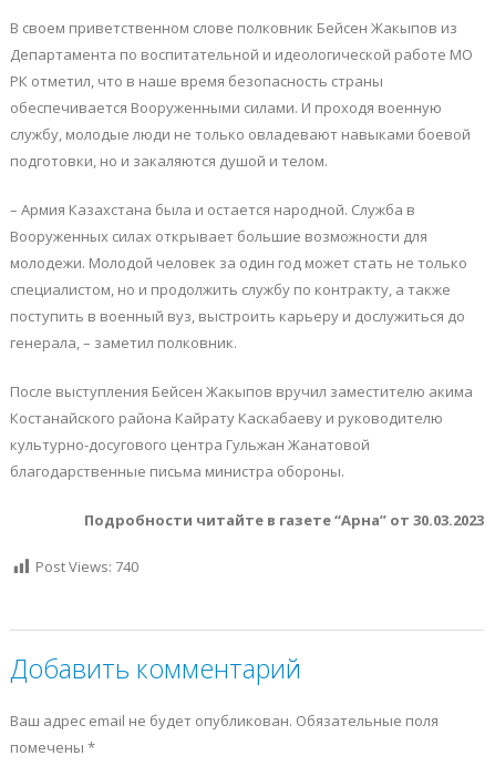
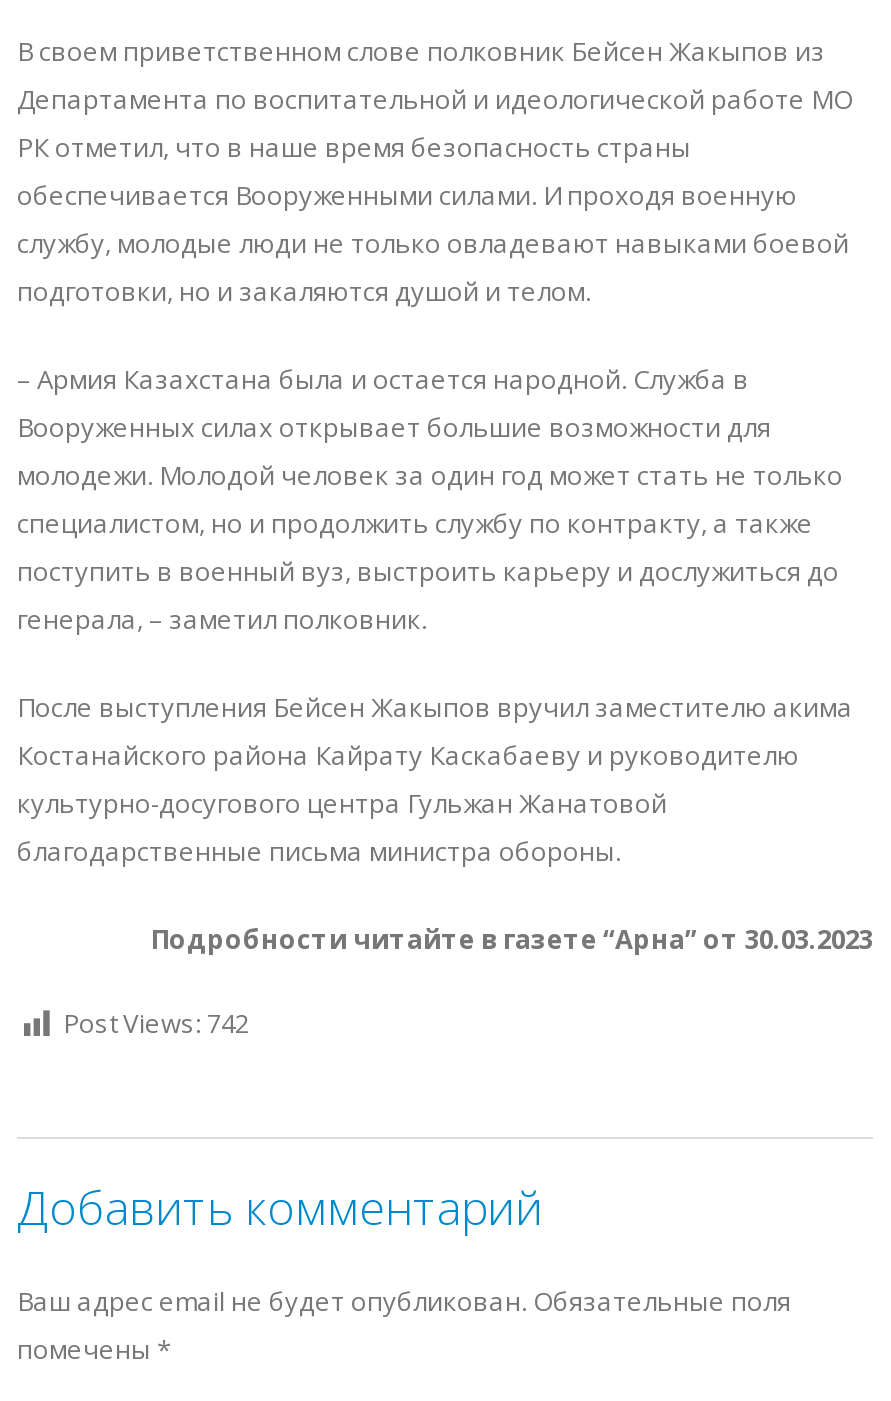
[35,557,138,577] Post Views: 740 -> [63,1006,249,1042] Post Views: 742

